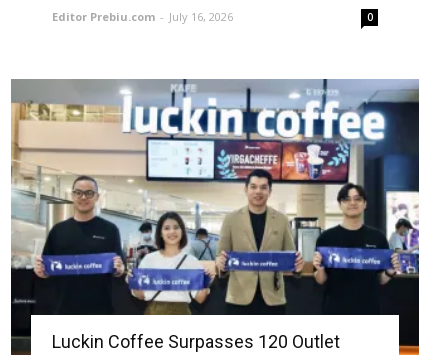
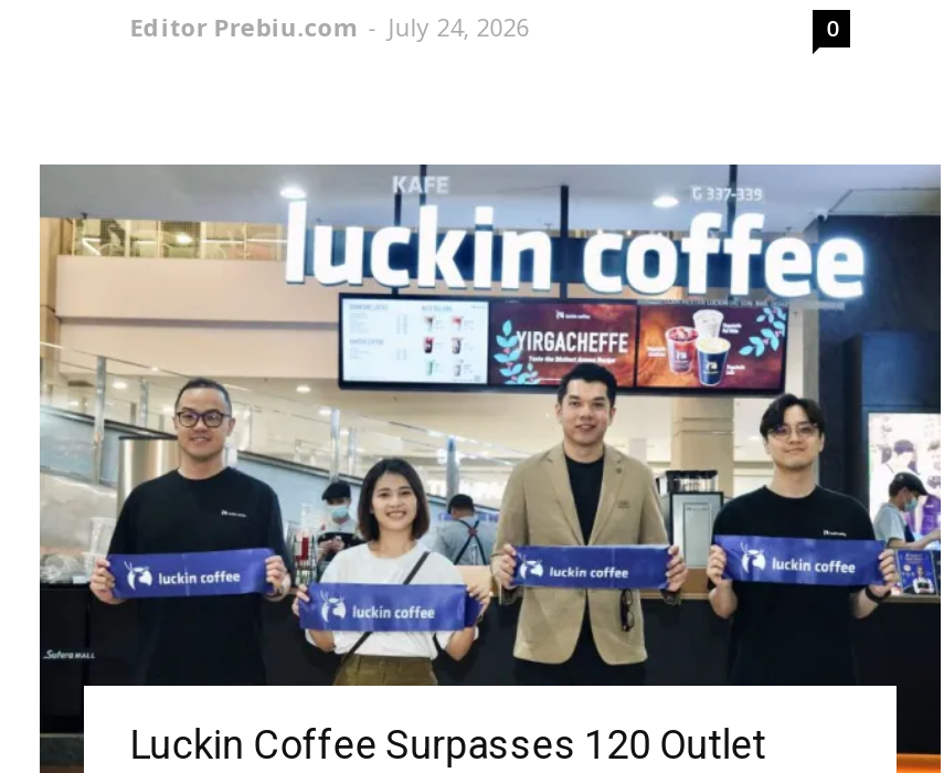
[52,9,233,24] Editor Prebiu.com - July 16, 2026 -> [130,9,530,43] Editor Prebiu.com - July 24, 2026

